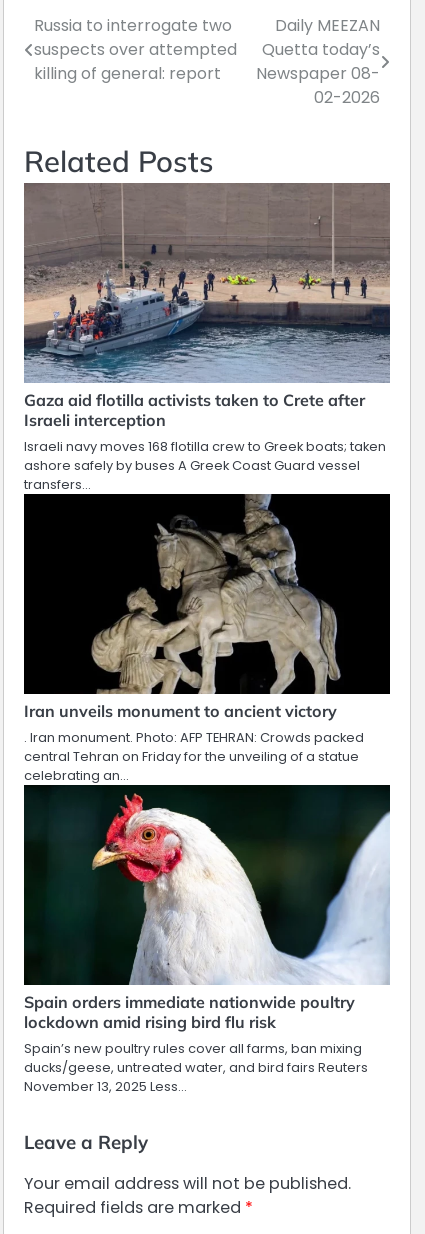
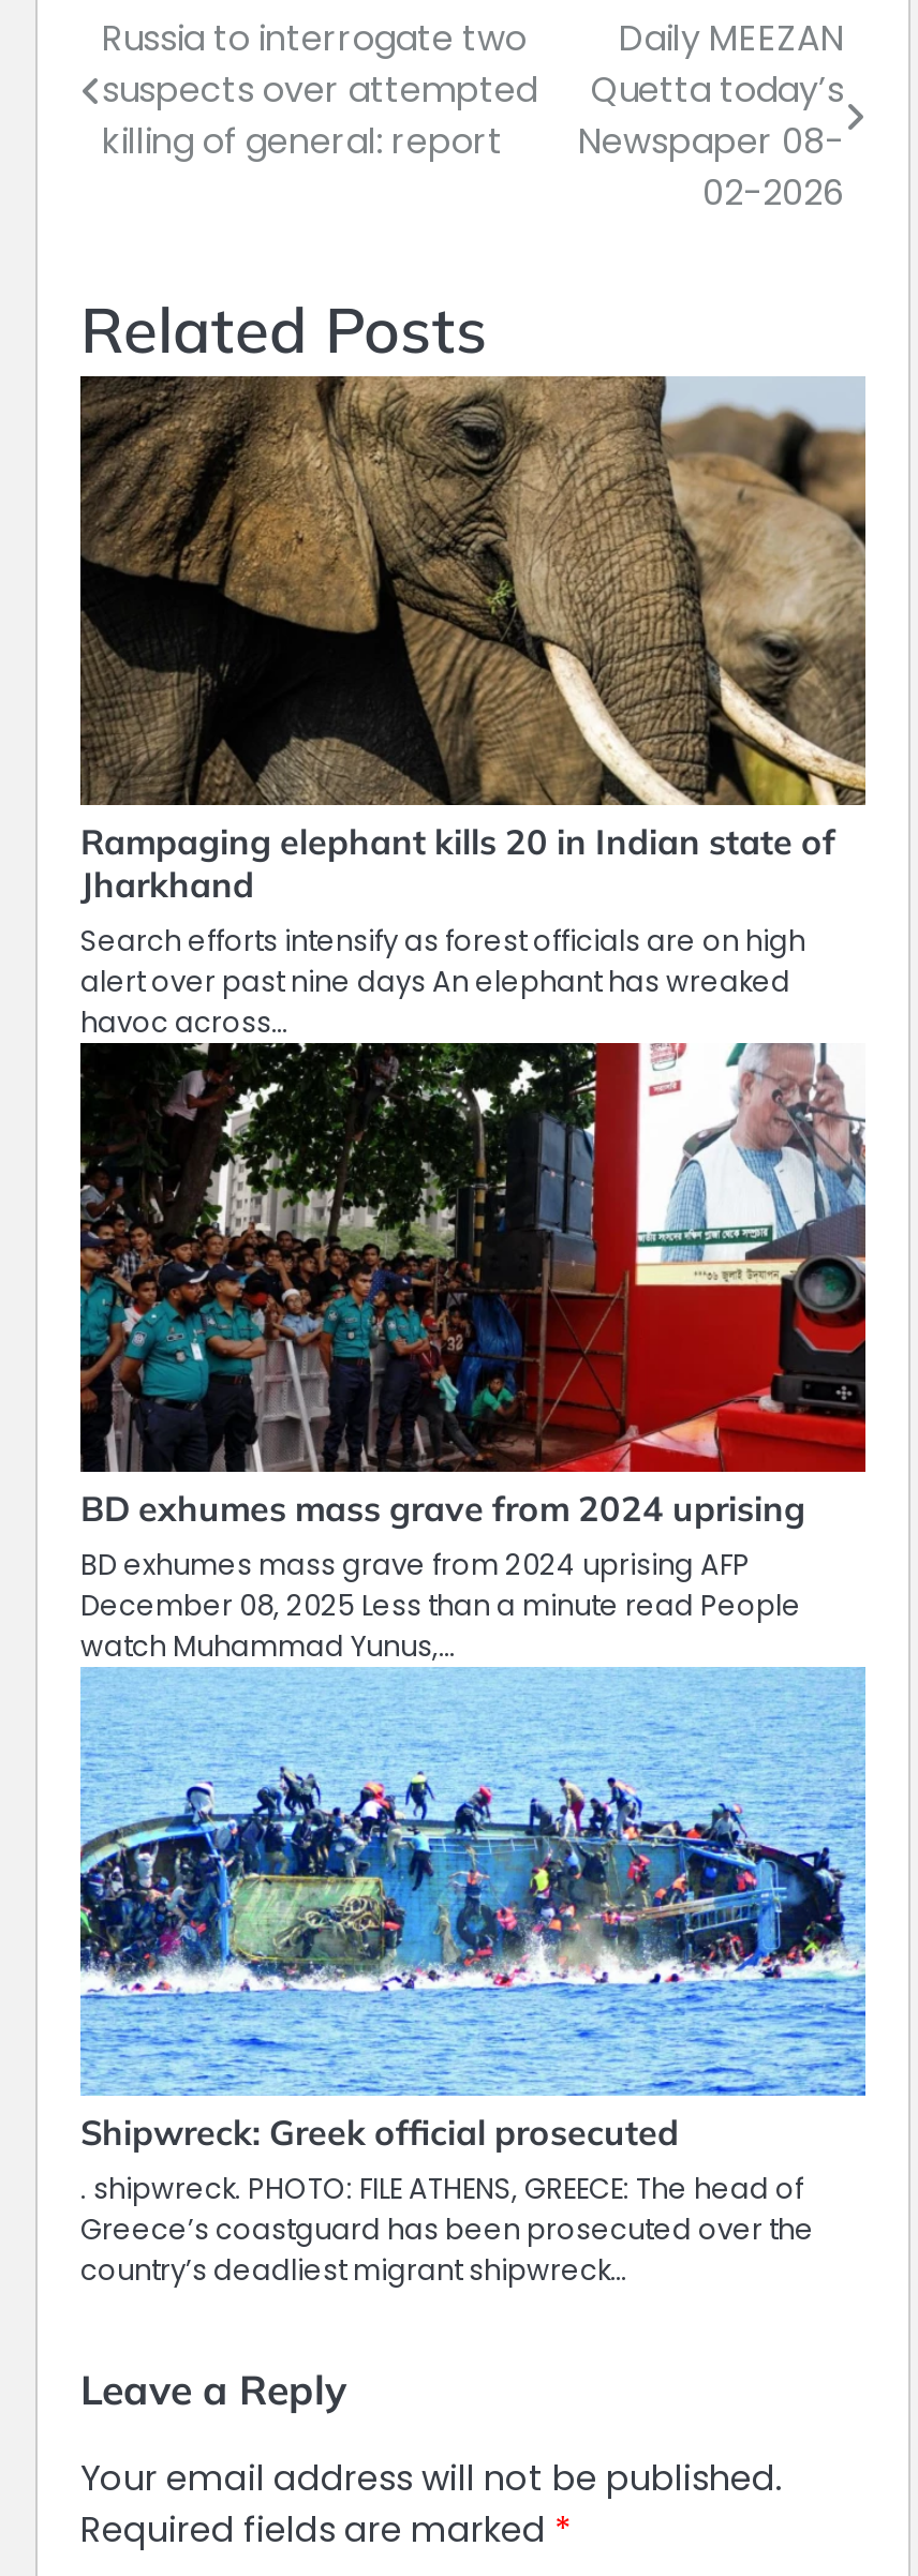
[24,183,390,494] [image] | Gaza aid flotilla activists taken to Crete after | Israeli interception | Israeli navy moves 168 flotilla crew to Greek boats; taken | ashore safely by buses A Greek Coast Guard vessel | transfers… -> [80,374,868,1042] [image] | Rampaging elephant kills 20 in Indian state of | Jharkhand | Search efforts intensify as forest officials are on high | alert over past nine days An elephant has wreaked | havoc across…
[23,493,391,785] [image] | Iran unveils monument to ancient victory | . Iran monument. Photo: AFP TEHRAN: Crowds packed | central Tehran on Friday for the unveiling of a statue | celebrating an… -> [78,1041,868,1666] [image] | BD exhumes mass grave from 2024 uprising | BD exhumes mass grave from 2024 uprising AFP | December 08, 2025 Less than a minute read People | watch Muhammad Yunus,…
[23,784,391,1096] [image] | Spain orders immediate nationwide poultry | lockdown amid rising bird flu risk | Spain’s new poultry rules cover all farms, ban mixing | ducks/geese, untreated water, and bird fairs Reuters | November 13, 2025 Less… -> [78,1667,865,2290] [image] | Shipwreck: Greek official prosecuted | . shipwreck. PHOTO: FILE ATHENS, GREECE: The head of | Greece’s coastguard has been prosecuted over the | country’s deadliest migrant shipwreck…

